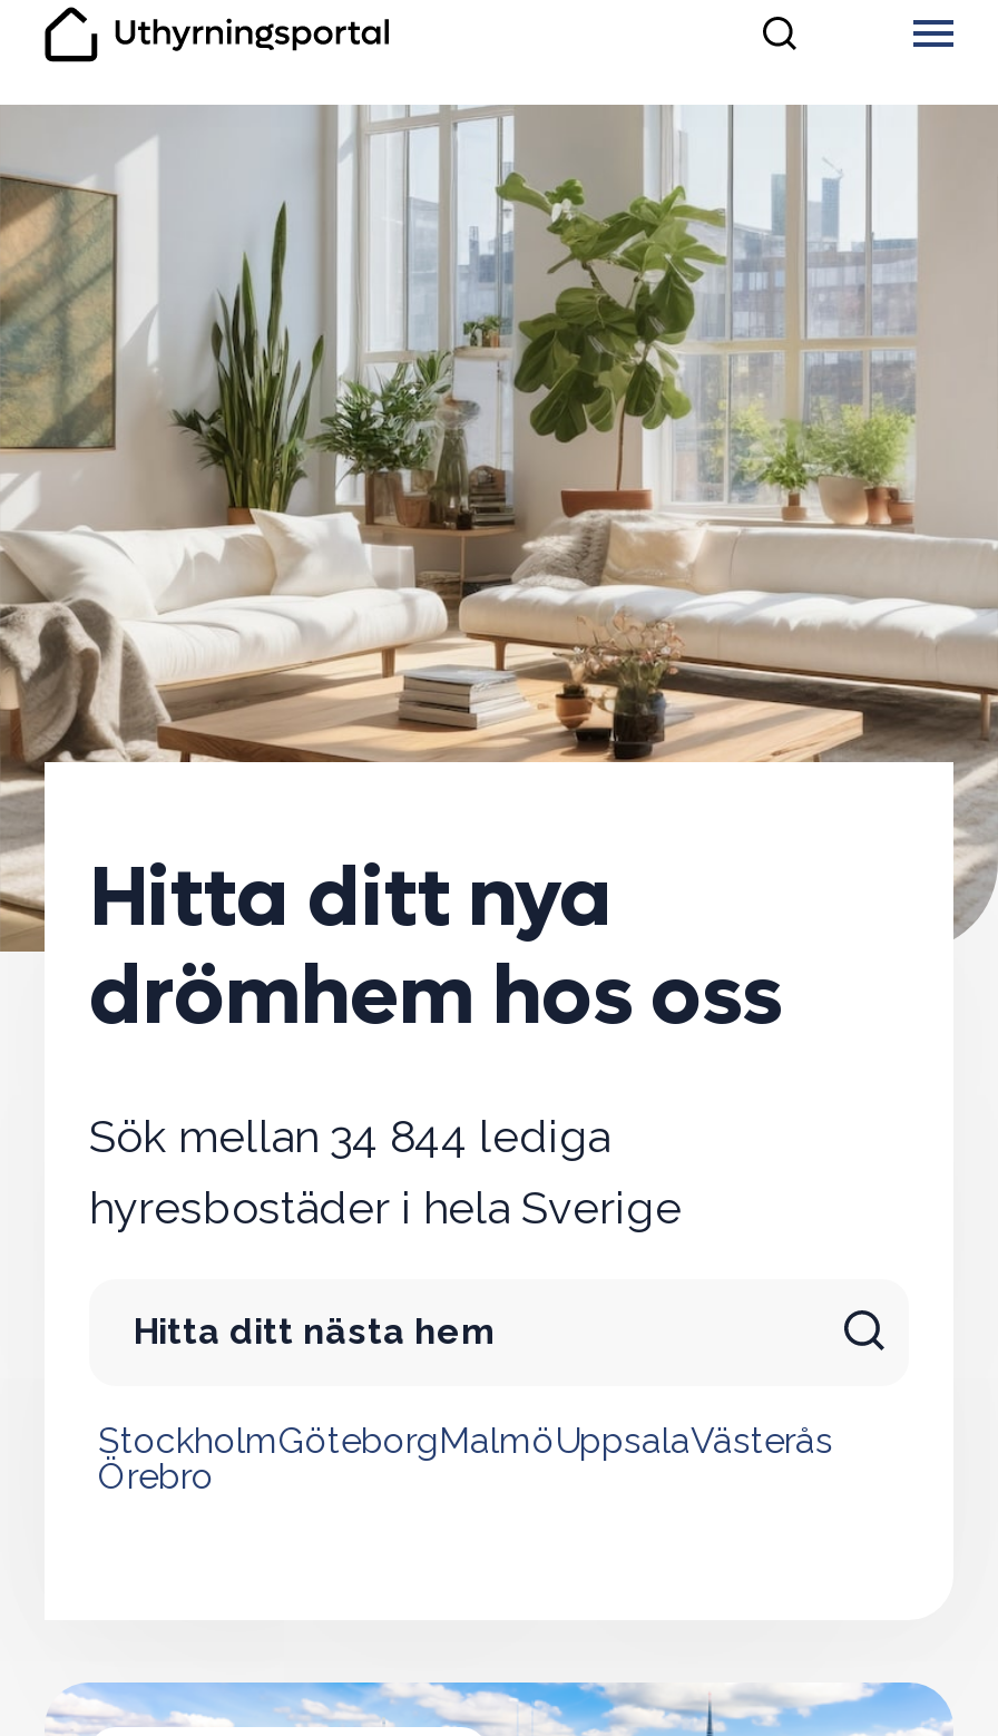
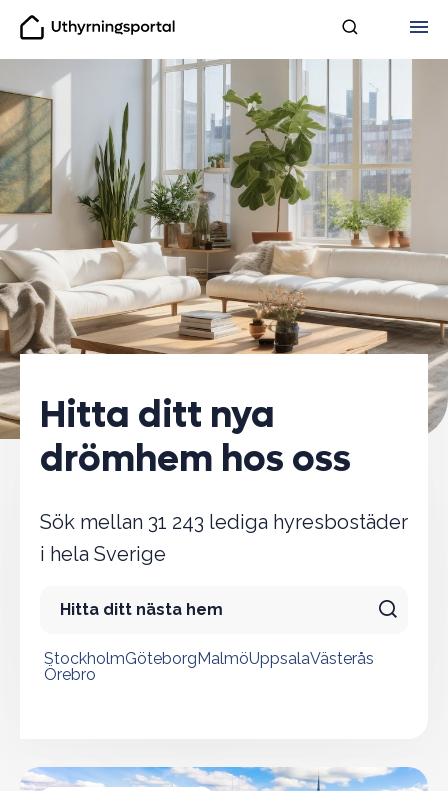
[89,1110,682,1235] Sök mellan 34 844 lediga | hyresbostäder i hela Sverige -> [40,510,408,566] Sök mellan 31 243 lediga hyresbostäder | i hela Sverige

